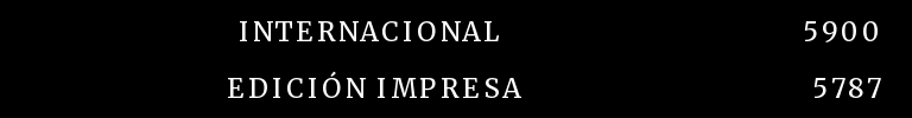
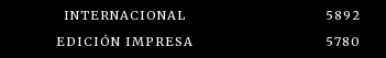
[803,16,883,49] 5900 -> [326,8,361,23] 5892
[812,73,883,106] 5787 -> [326,34,361,50] 5780

